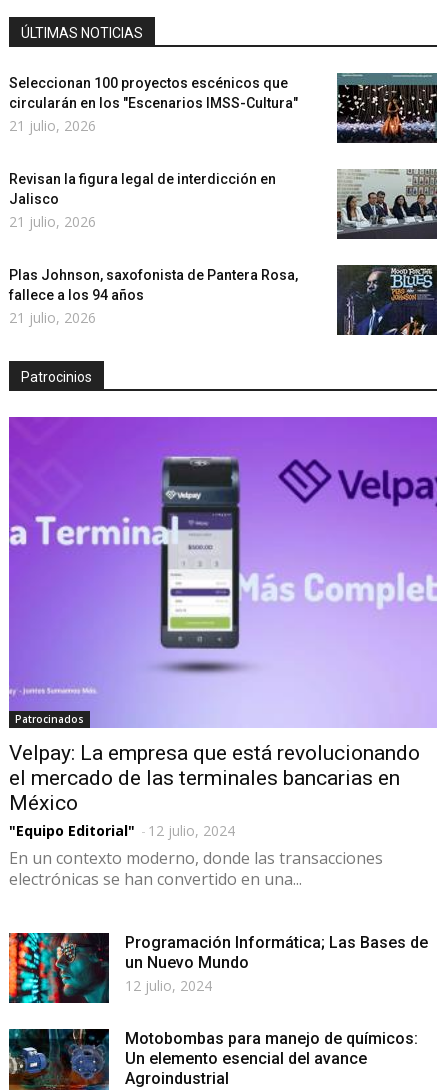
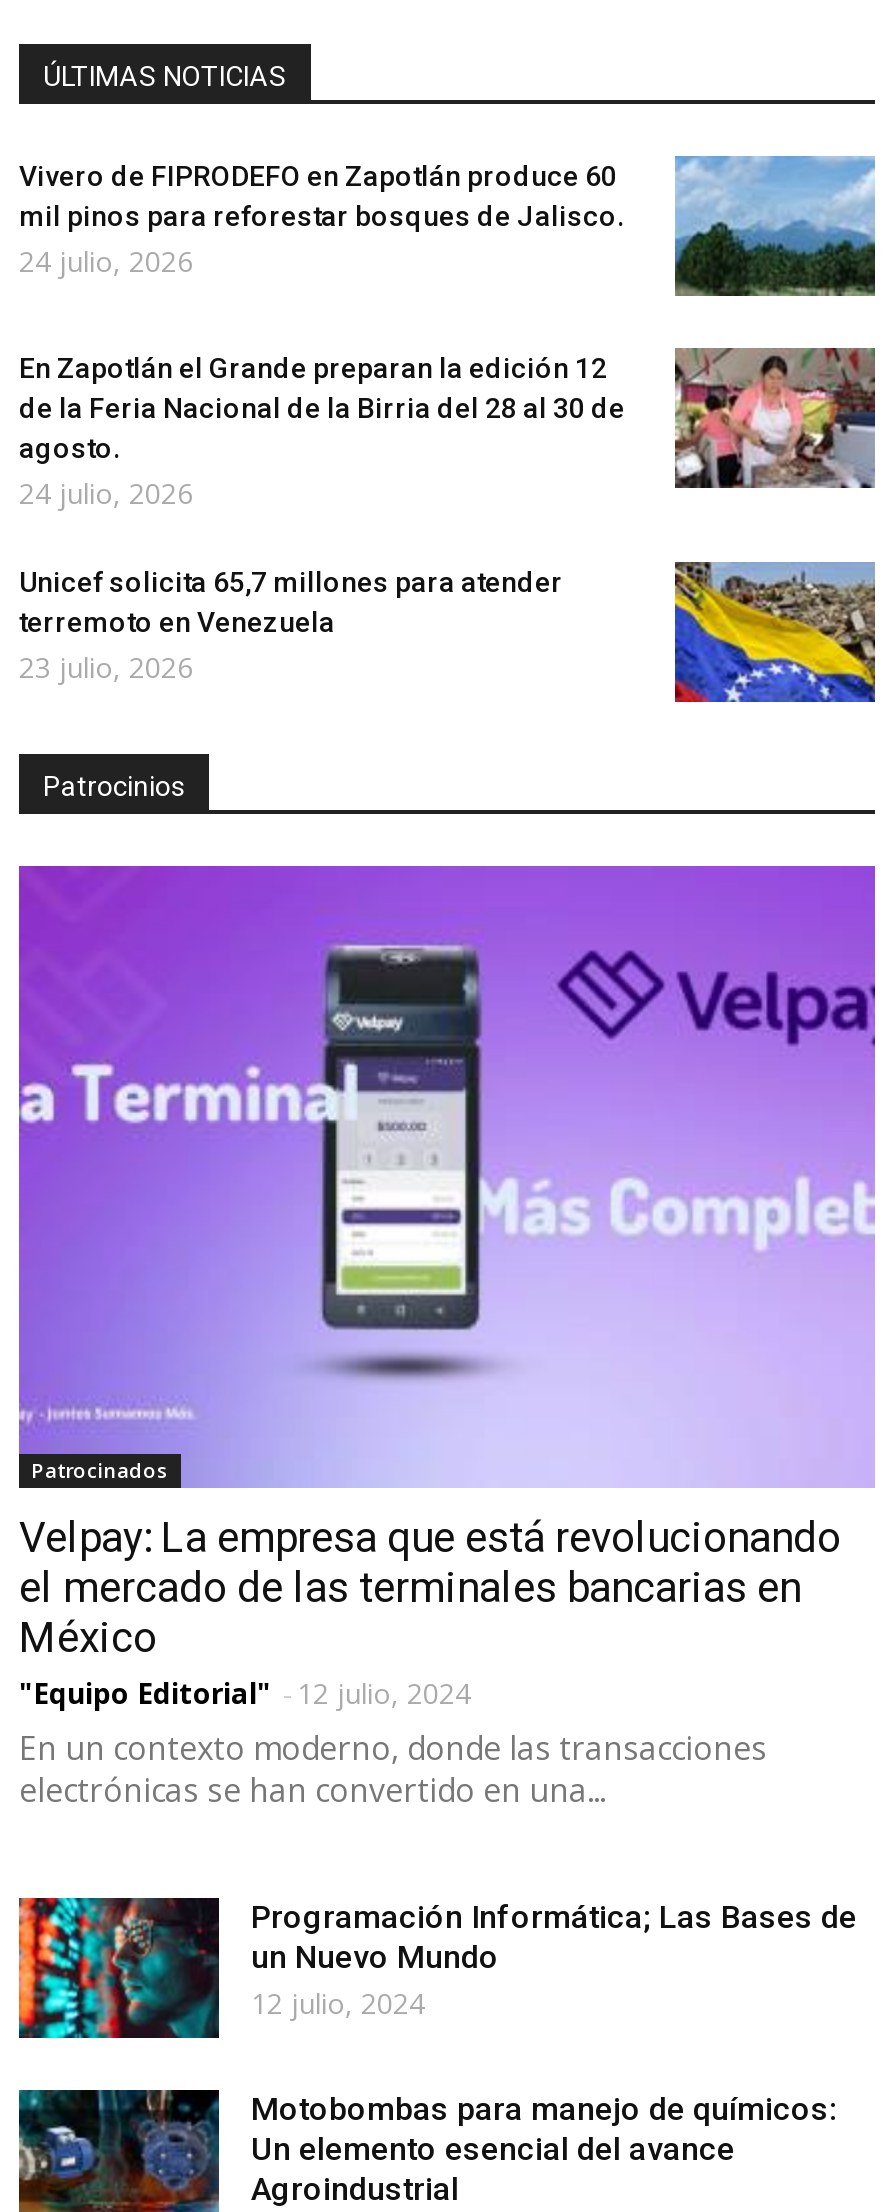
[9,72,438,144] [image] | Seleccionan 100 proyectos escénicos que | circularán en los "Escenarios IMSS-Cultura" | 21 julio, 2026 -> [19,154,877,298] [image] | Vivero de FIPRODEFO en Zapotlán produce 60 | mil pinos para reforestar bosques de Jalisco. | 24 julio, 2026
[9,171,276,231] Revisan la figura legal de interdicción en | Jalisco | 21 julio, 2026 -> [19,352,625,512] En Zapotlán el Grande preparan la edición 12 | de la Feria Nacional de la Birria del 28 al 30 de | agosto. | 24 julio, 2026
[337,169,437,240] [image] -> [675,348,875,488] [image]
[9,267,298,327] Plas Johnson, saxofonista de Pantera Rosa, | fallece a los 94 años | 21 julio, 2026 -> [19,566,563,686] Unicef solicita 65,7 millones para atender | terremoto en Venezuela | 23 julio, 2026
[336,264,438,336] [image] -> [673,562,877,704] [image]

